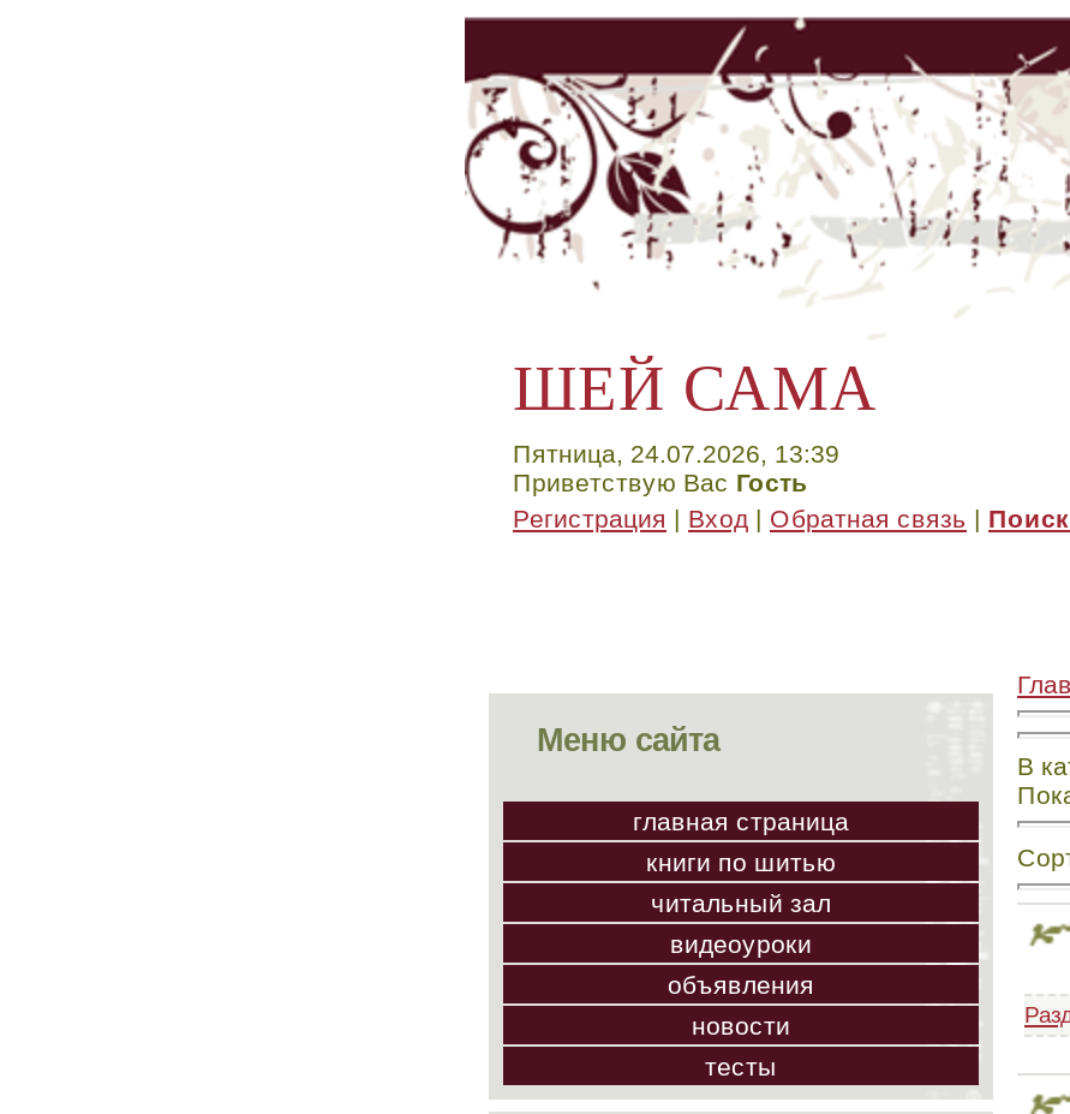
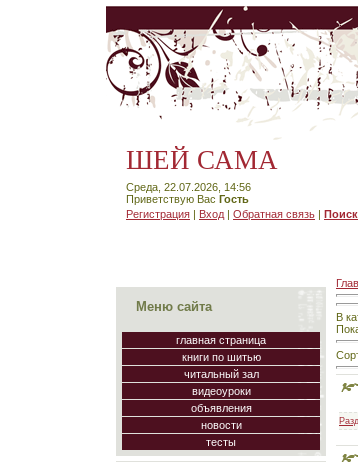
[513,439,839,467] Пятница, 24.07.2026, 13:39 -> [126,181,251,193] Среда, 22.07.2026, 14:56

